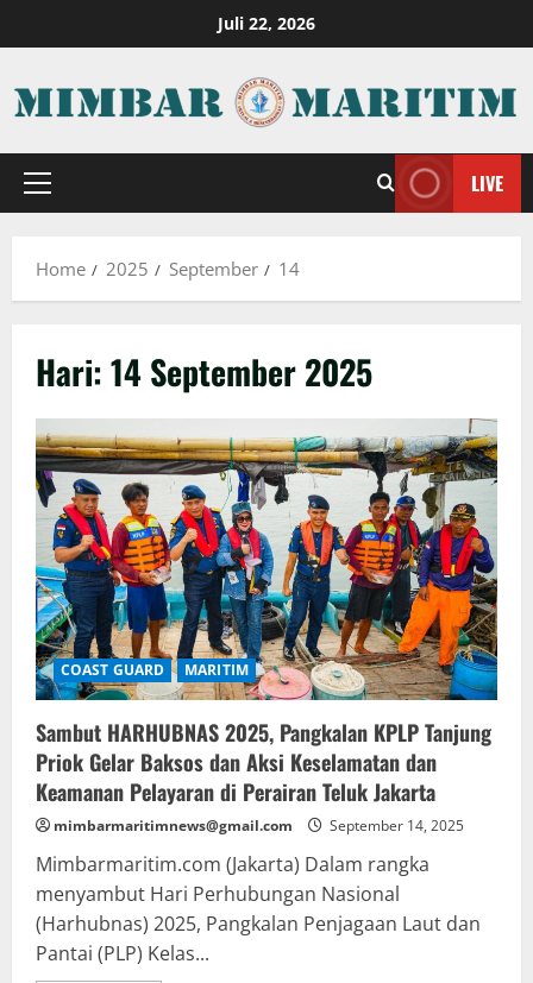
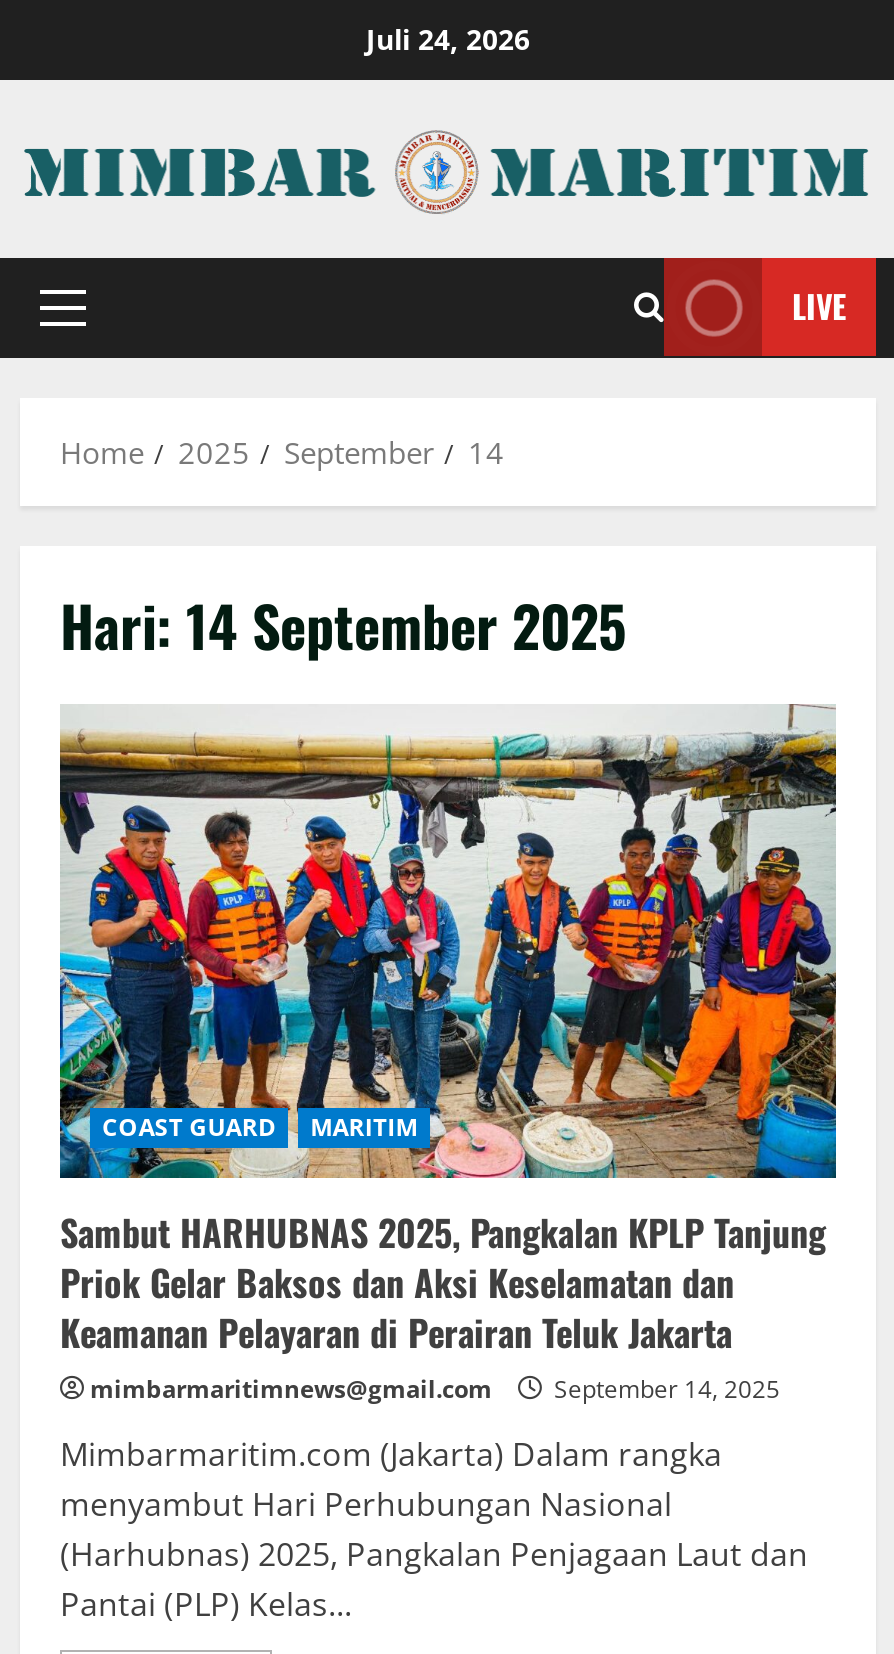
[218,12,315,34] Juli 22, 2026 -> [366,20,530,58] Juli 24, 2026

